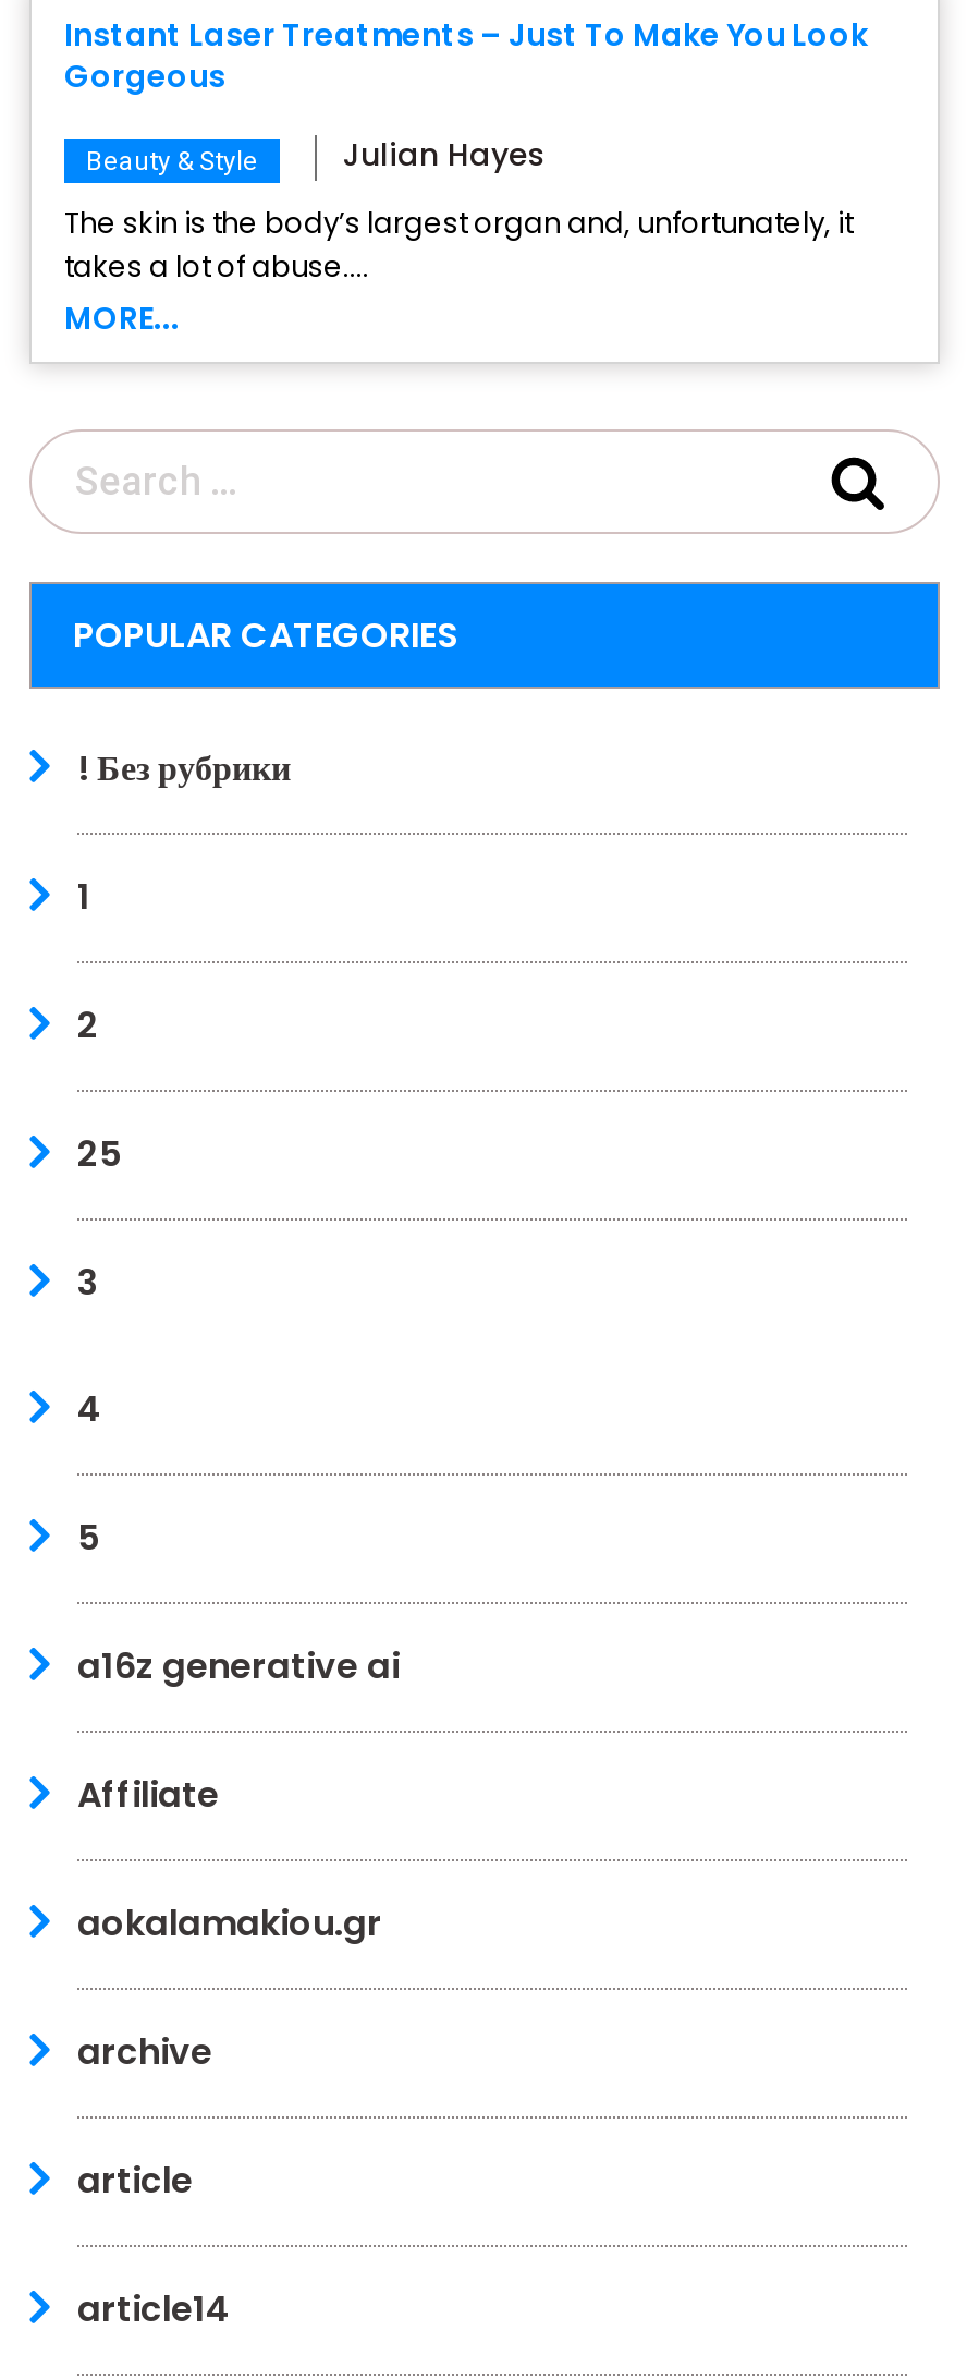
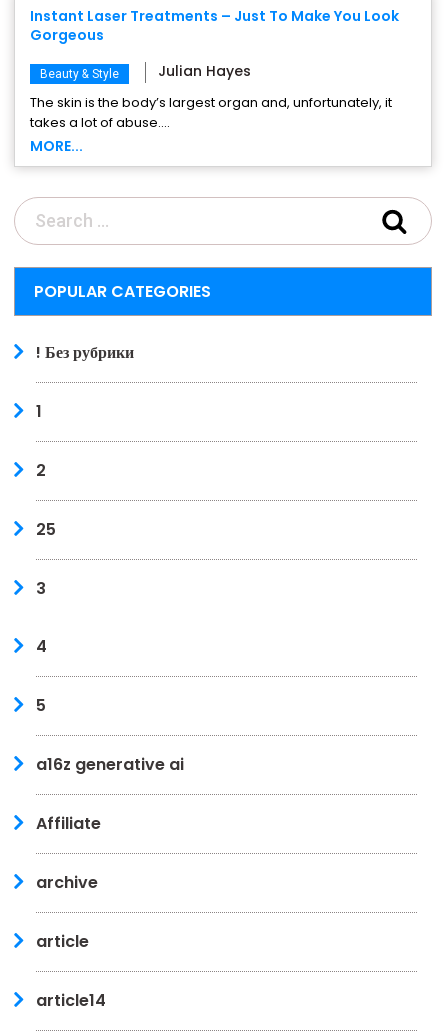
[77,1898,382,1949] aokalamakiou.gr -> none

